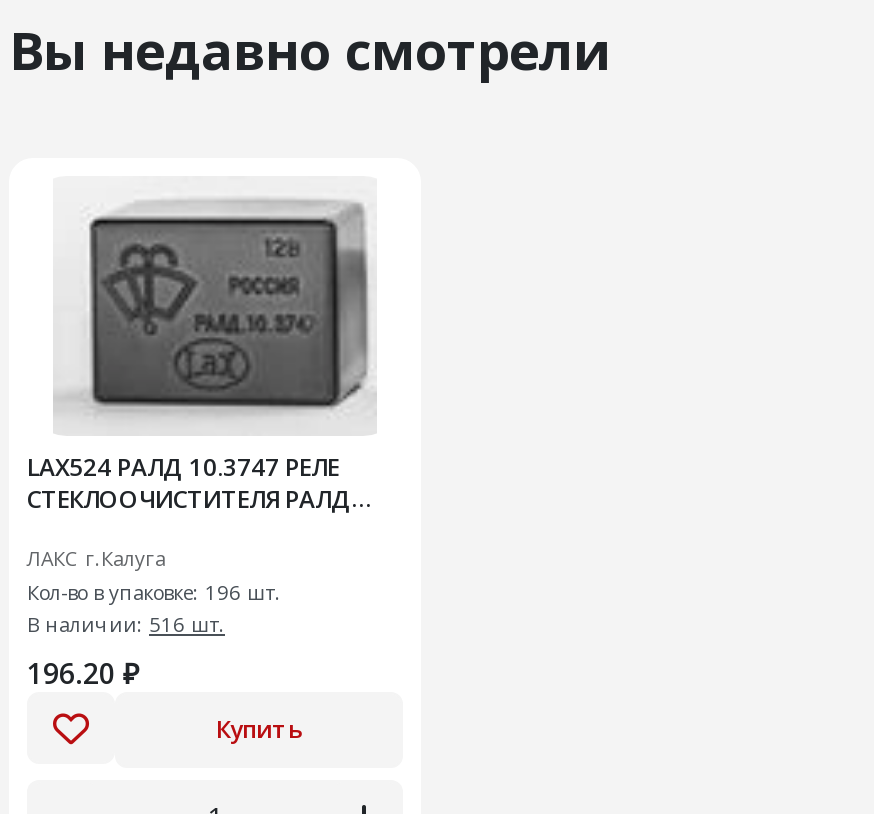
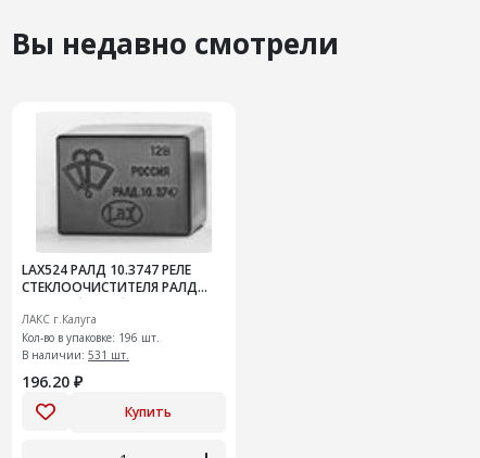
[27,609,225,637] В наличии: 516 шт. -> [22,347,129,362] В наличии: 531 шт.

